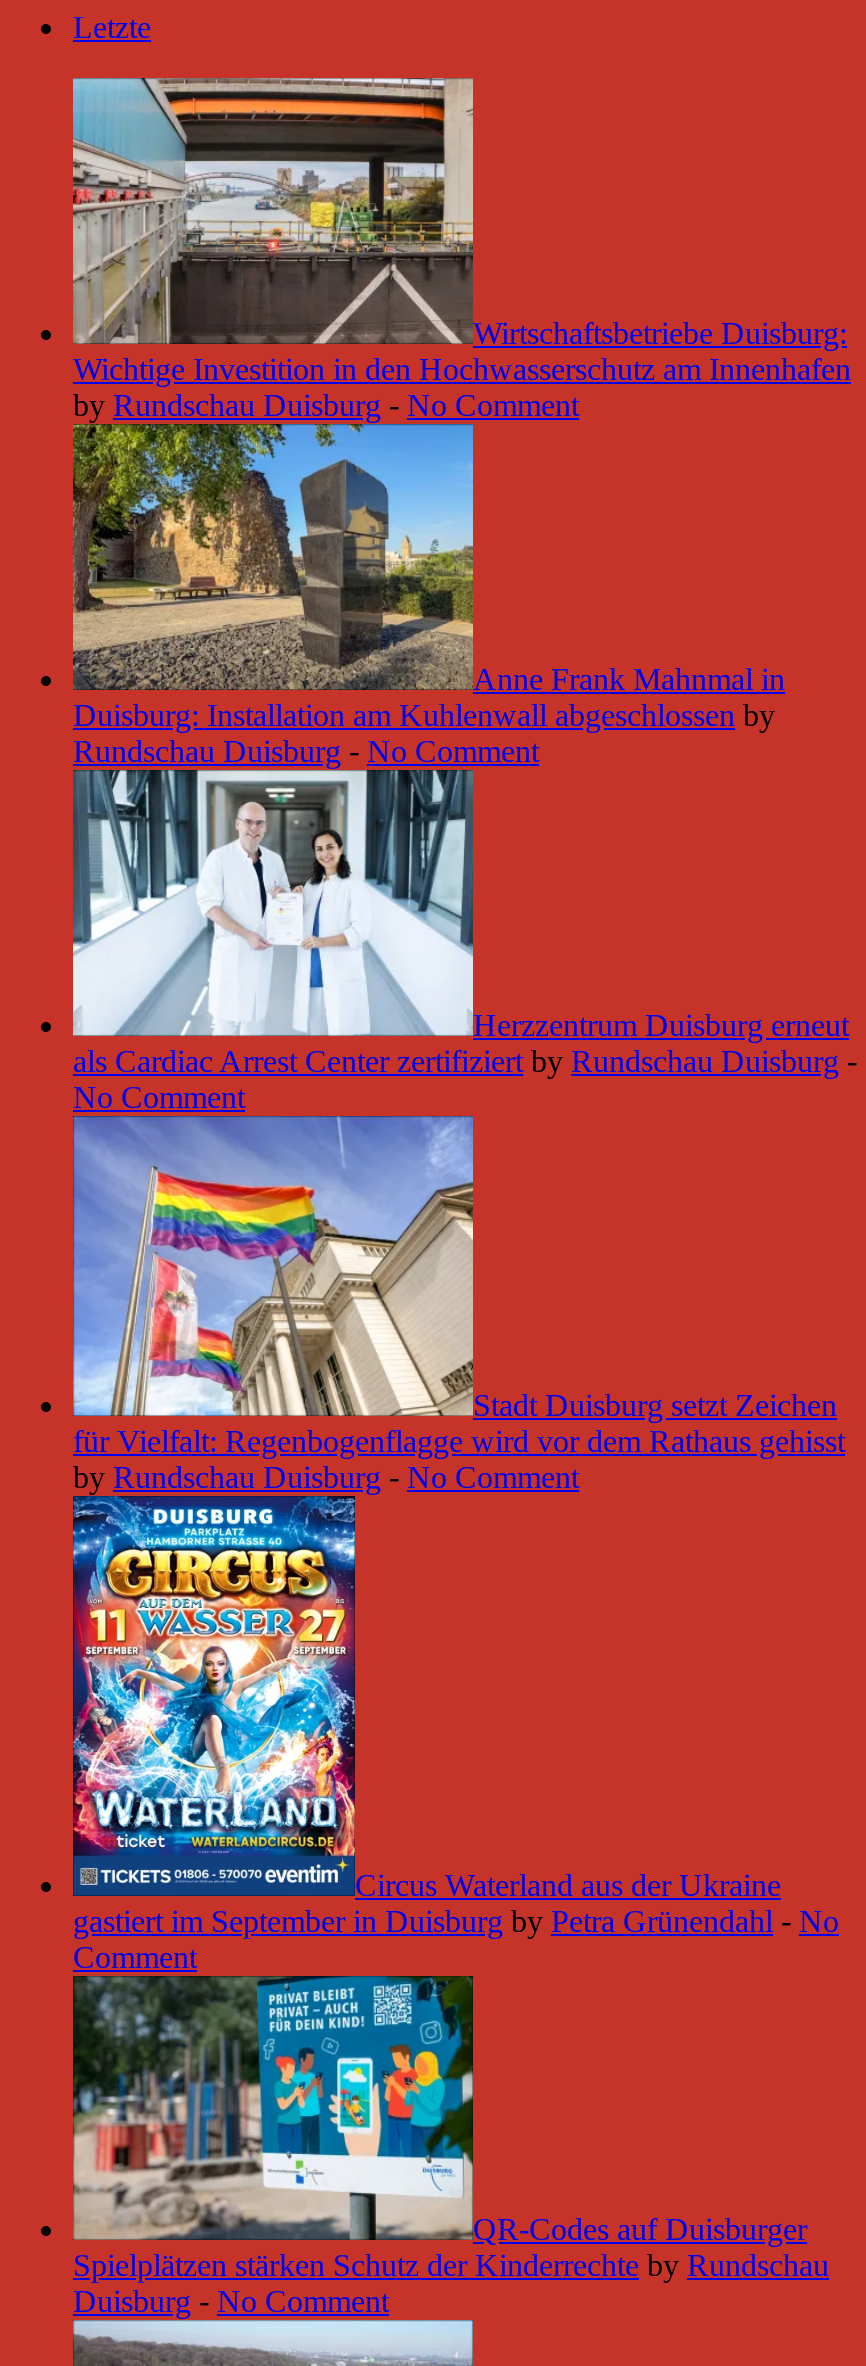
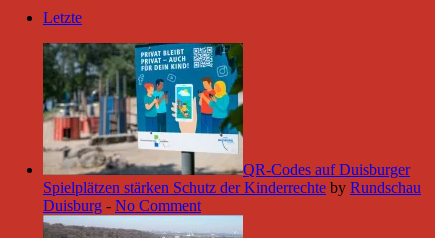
[71,76,851,422] [image] | Wirtschaftsbetriebe Duisburg: | Wichtige Investition in den Hochwasserschutz am Innenhafen | by Rundschau Duisburg - No Comment -> none
[71,436,785,768] [image] | Anne Frank Mahnmal in | Duisburg: Installation am Kuhlenwall abgeschlossen by | Rundschau Duisburg - No Comment -> none
[71,782,857,1114] [image] | Herzzentrum Duisburg erneut | als Cardiac Arrest Center zertifiziert by Rundschau Duisburg - | No Comment -> none
[71,1114,845,1494] [image] | Stadt Duisburg setzt Zeichen | für Vielfalt: Regenbogenflagge wird vor dem Rathaus gehisst | by Rundschau Duisburg - No Comment -> none
[71,1508,839,1974] [image] | Circus Waterland aus der Ukraine | gastiert im September in Duisburg by Petra Grünendahl - No | Comment -> none

